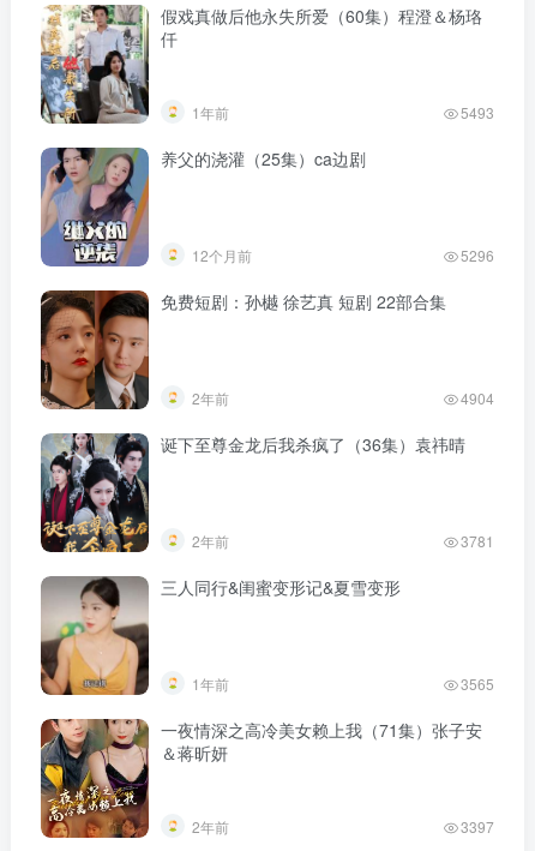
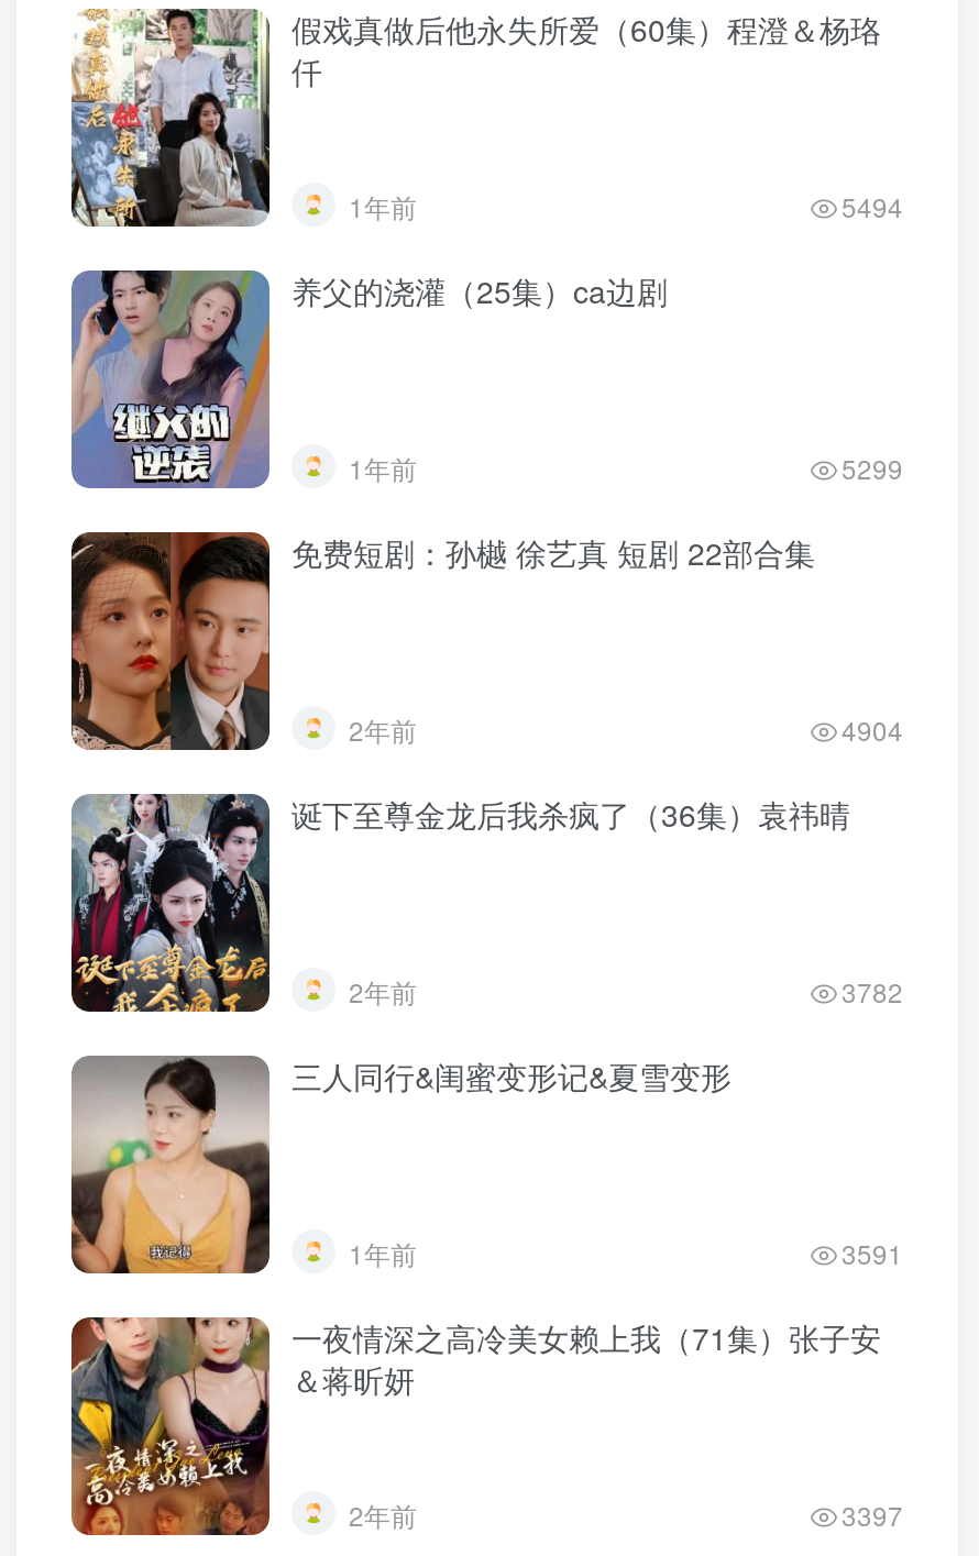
[461,102,494,122] 5493 -> [842,187,903,224] 5494
[192,245,494,265] 12个月前 | 5296 -> [349,449,903,486] 1年前 | 5299
[461,531,494,551] 3781 -> [842,972,903,1009] 3782
[461,673,494,694] 3565 -> [842,1234,903,1271] 3591

